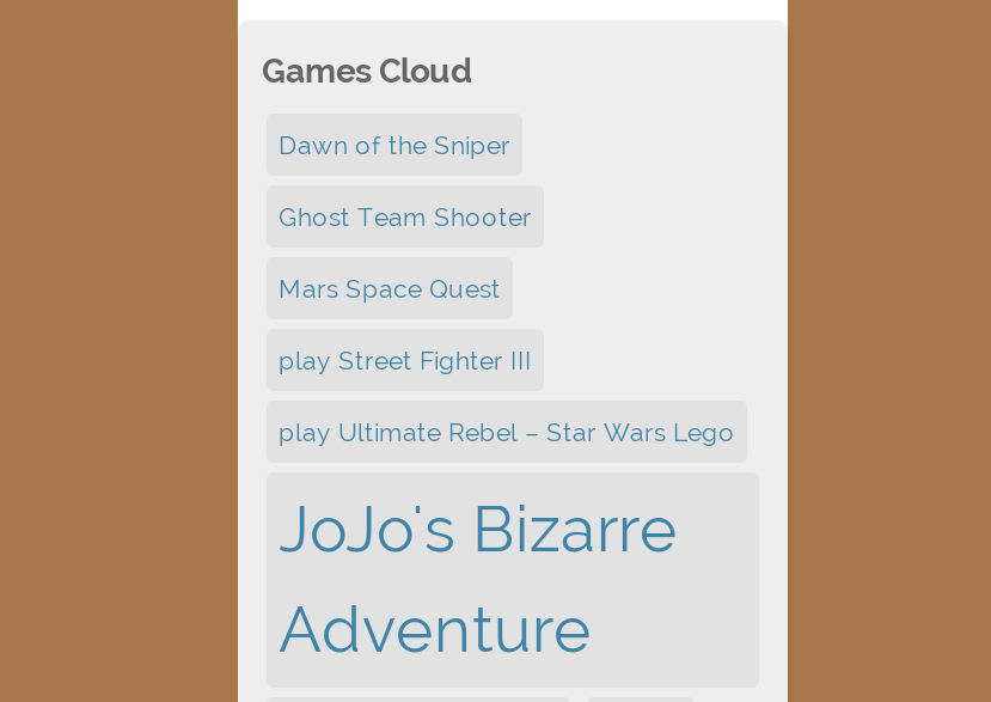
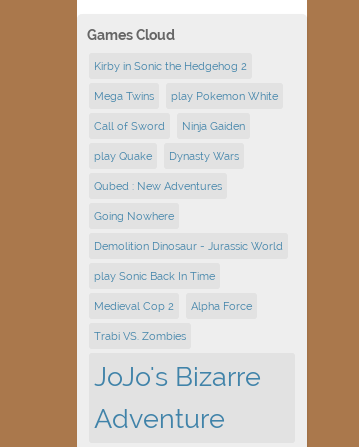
[279,130,735,446] Dawn of the Sniper | Ghost Team Shooter | Mars Space Quest | play Street Fighter III | play Ultimate Rebel – Star Wars Lego -> [94,60,283,342] Kirby in Sonic the Hedgehog 2 | Mega Twins | play Pokemon White | Call of Sword | Ninja Gaiden | play Quake | Dynasty Wars | Qubed : New Adventures | Going Nowhere | Demolition Dinosaur - Jurassic World | play Sonic Back In Time | Medieval Cop 2 | Alpha Force | Trabi VS. Zombies

